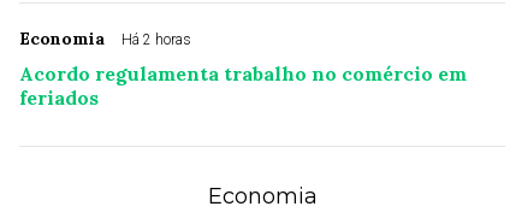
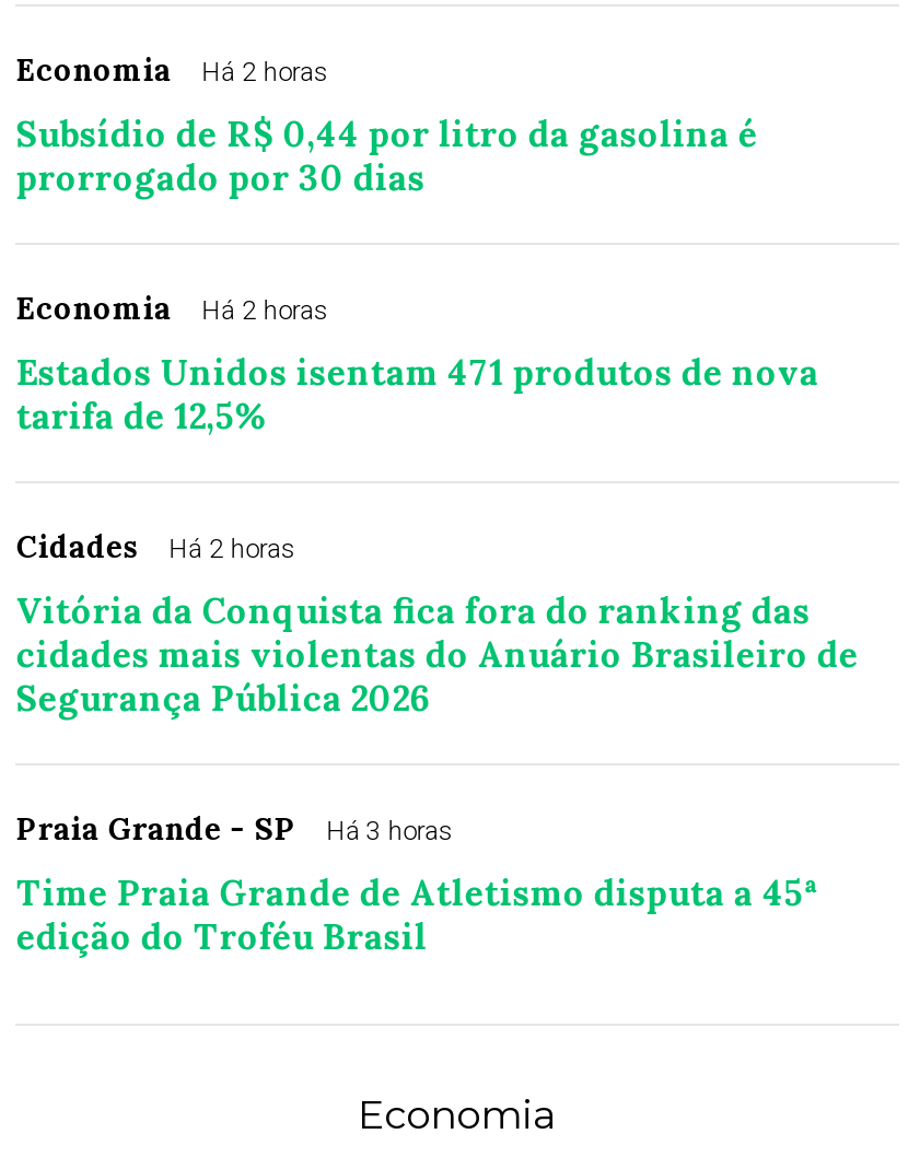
[20,61,467,109] Acordo regulamenta trabalho no comércio em | feriados -> [16,111,859,957] Subsídio de R$ 0,44 por litro da gasolina é | prorrogado por 30 dias | Economia | Há 2 horas | Estados Unidos isentam 471 produtos de nova | tarifa de 12,5% | Cidades | Há 2 horas | Vitória da Conquista fica fora do ranking das | cidades mais violentas do Anuário Brasileiro de | Segurança Pública 2026 | Praia Grande - SP | Há 3 horas | Time Praia Grande de Atletismo disputa a 45ª | edição do Troféu Brasil

